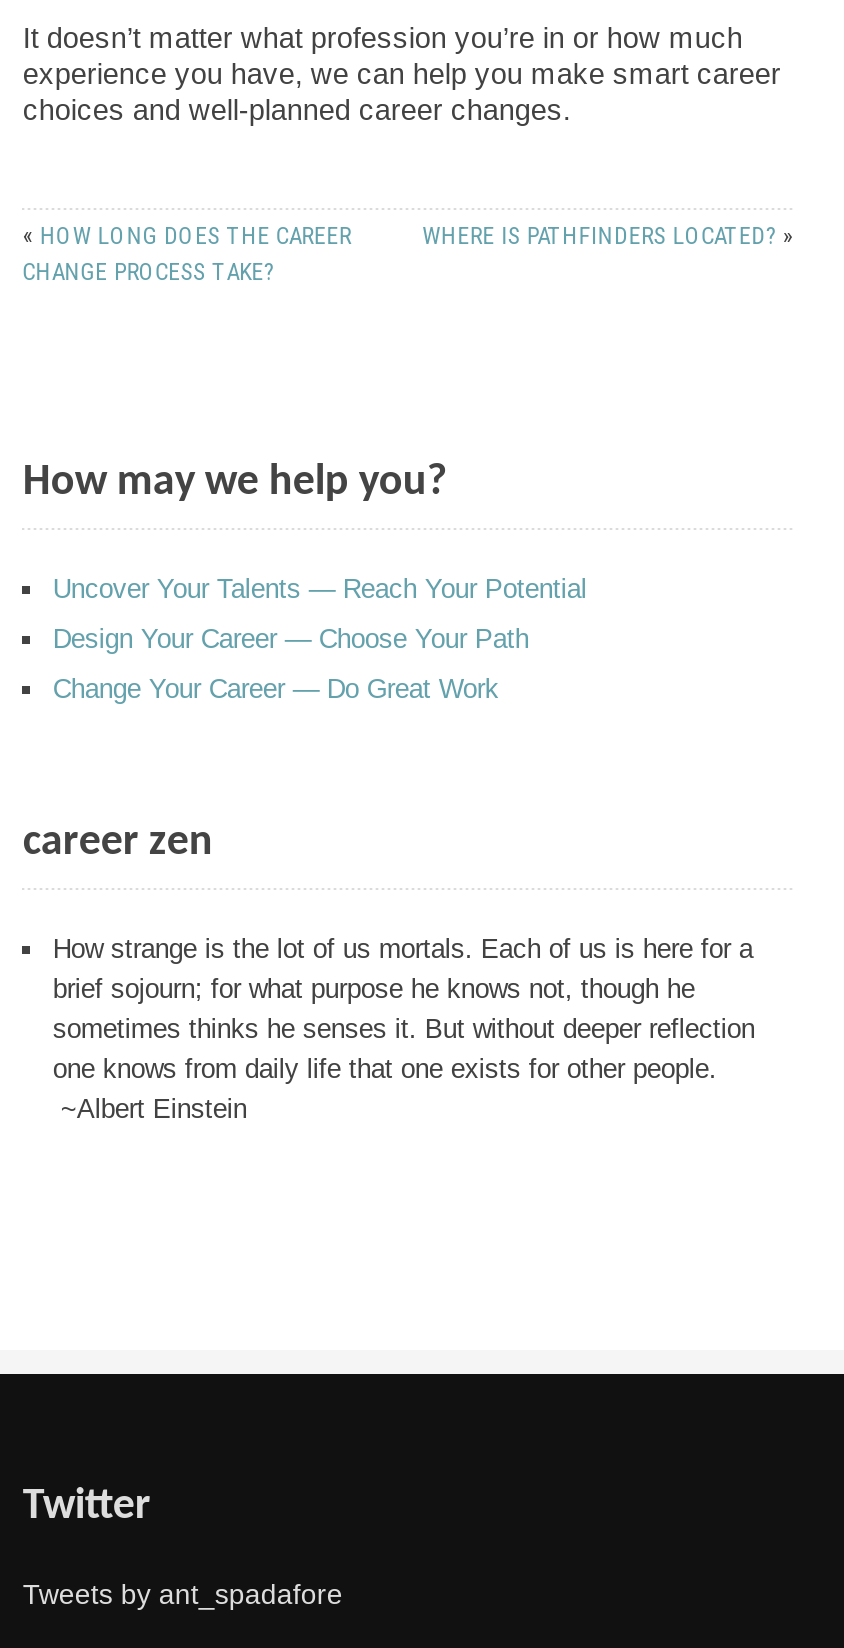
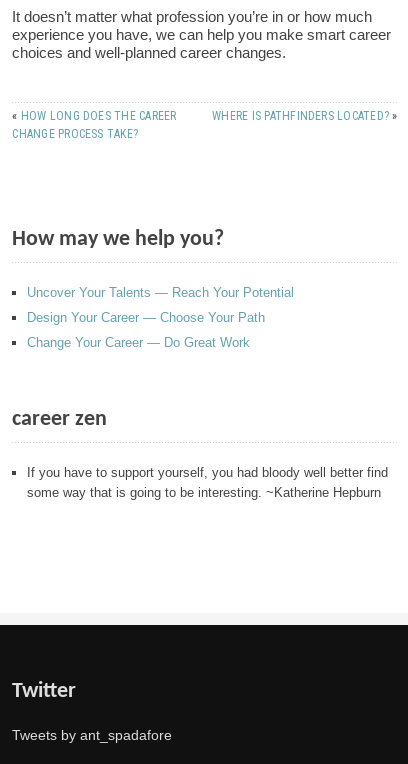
[53,934,755,1124] How strange is the lot of us mortals. Each of us is here for a | brief sojourn; for what purpose he knows not, though he | sometimes thinks he senses it. But without deeper reflection | one knows from daily life that one exists for other people. | ~Albert Einstein -> [27,465,388,500] If you have to support yourself, you had bloody well better find | some way that is going to be interesting. ~Katherine Hepburn

